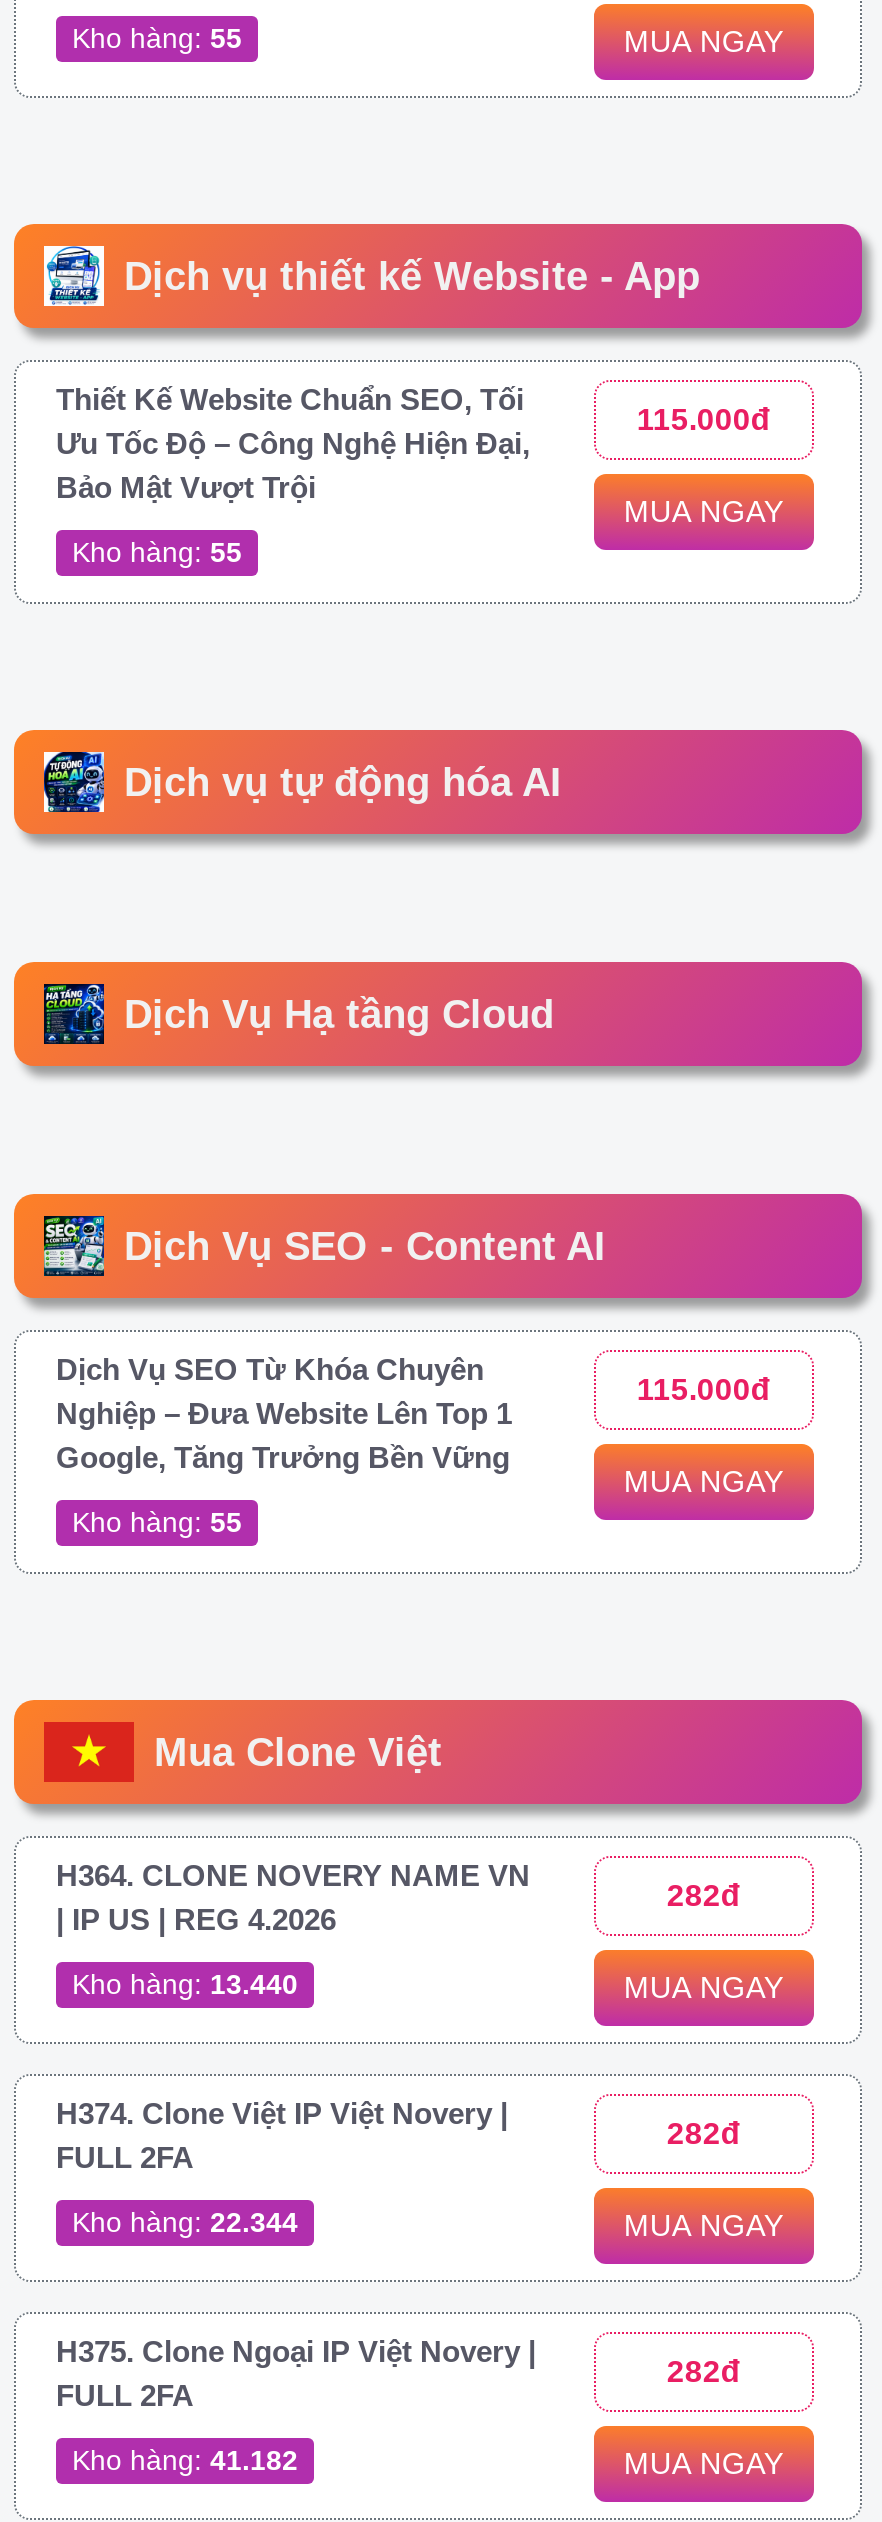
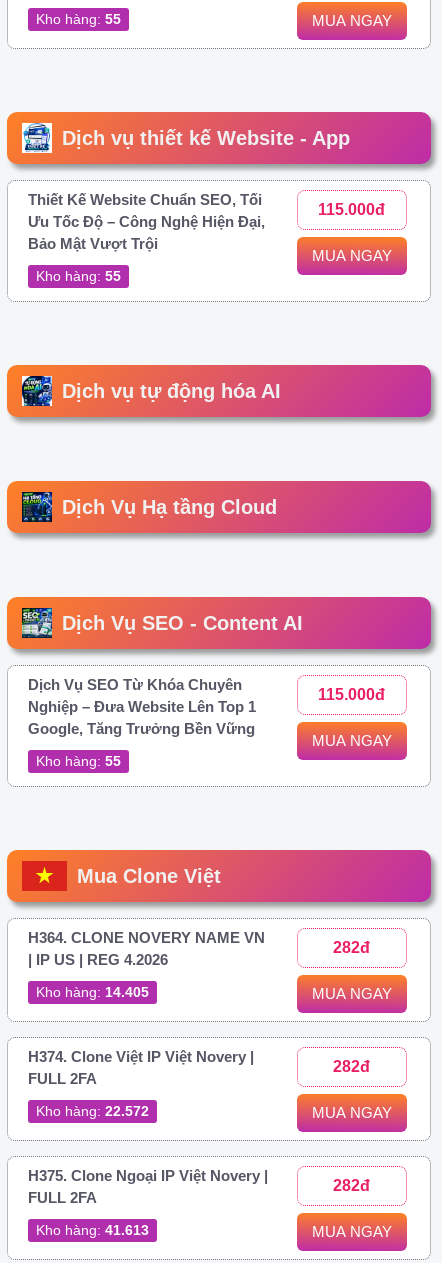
[72,1968,298,2000] Kho hàng: 13.440 -> [36,984,149,1000] Kho hàng: 14.405
[72,2206,298,2238] Kho hàng: 22.344 -> [36,1103,149,1119] Kho hàng: 22.572
[72,2444,298,2476] Kho hàng: 41.182 -> [36,1222,149,1238] Kho hàng: 41.613

